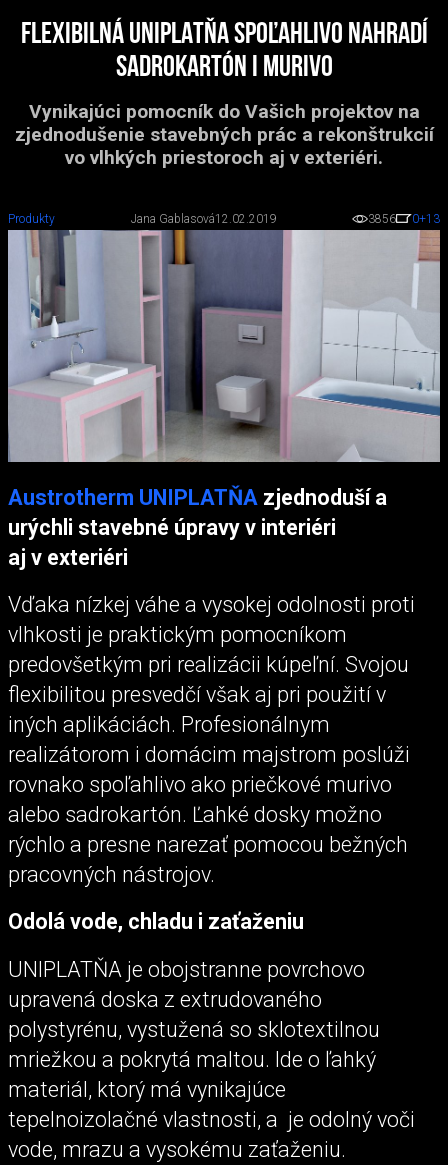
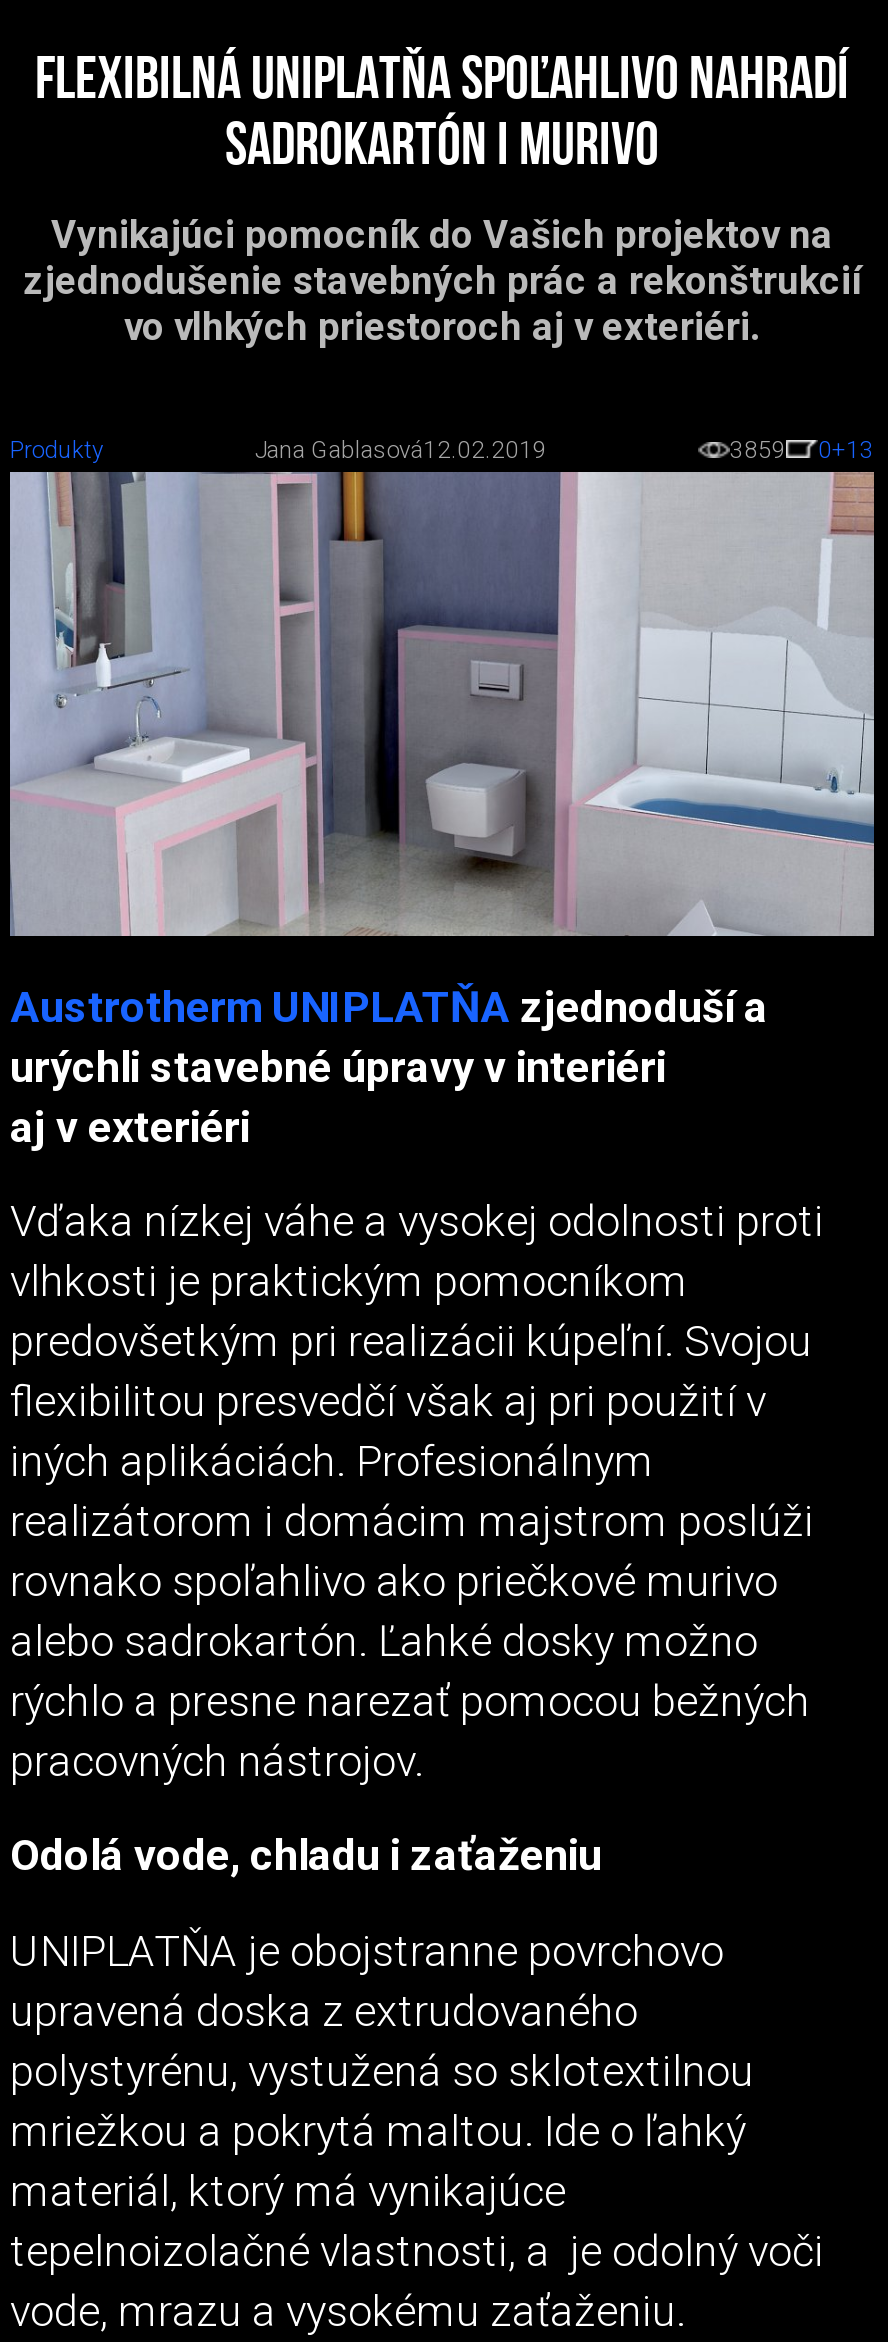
[368,212,440,226] 3856 0+13 -> [730,437,874,465] 3859 0+13

